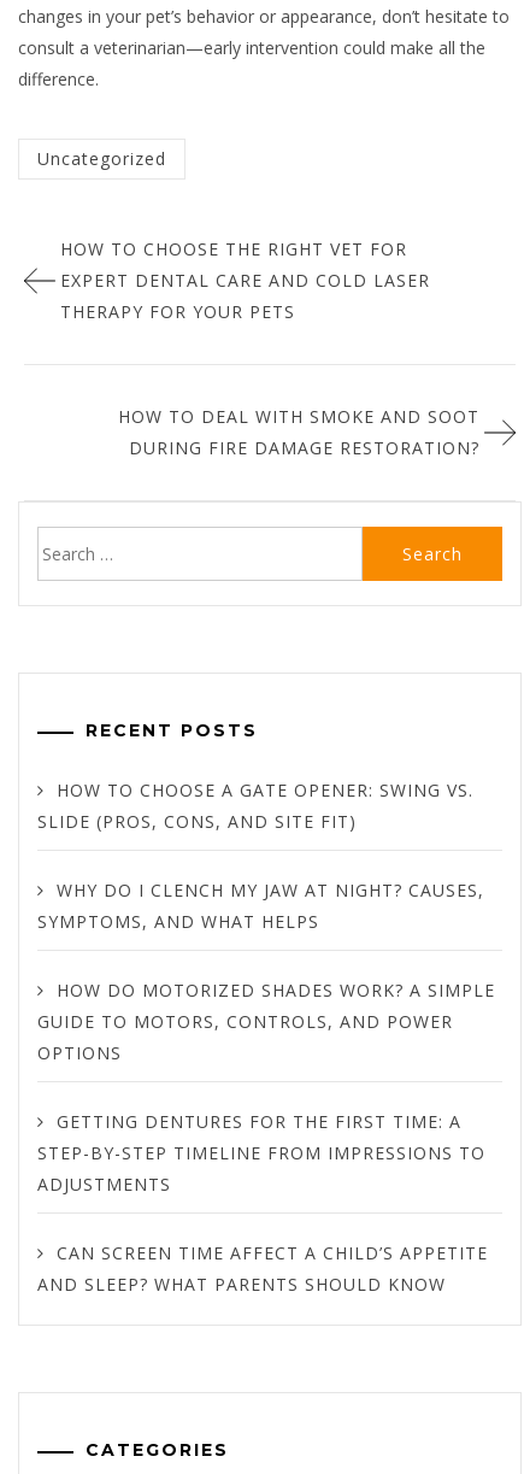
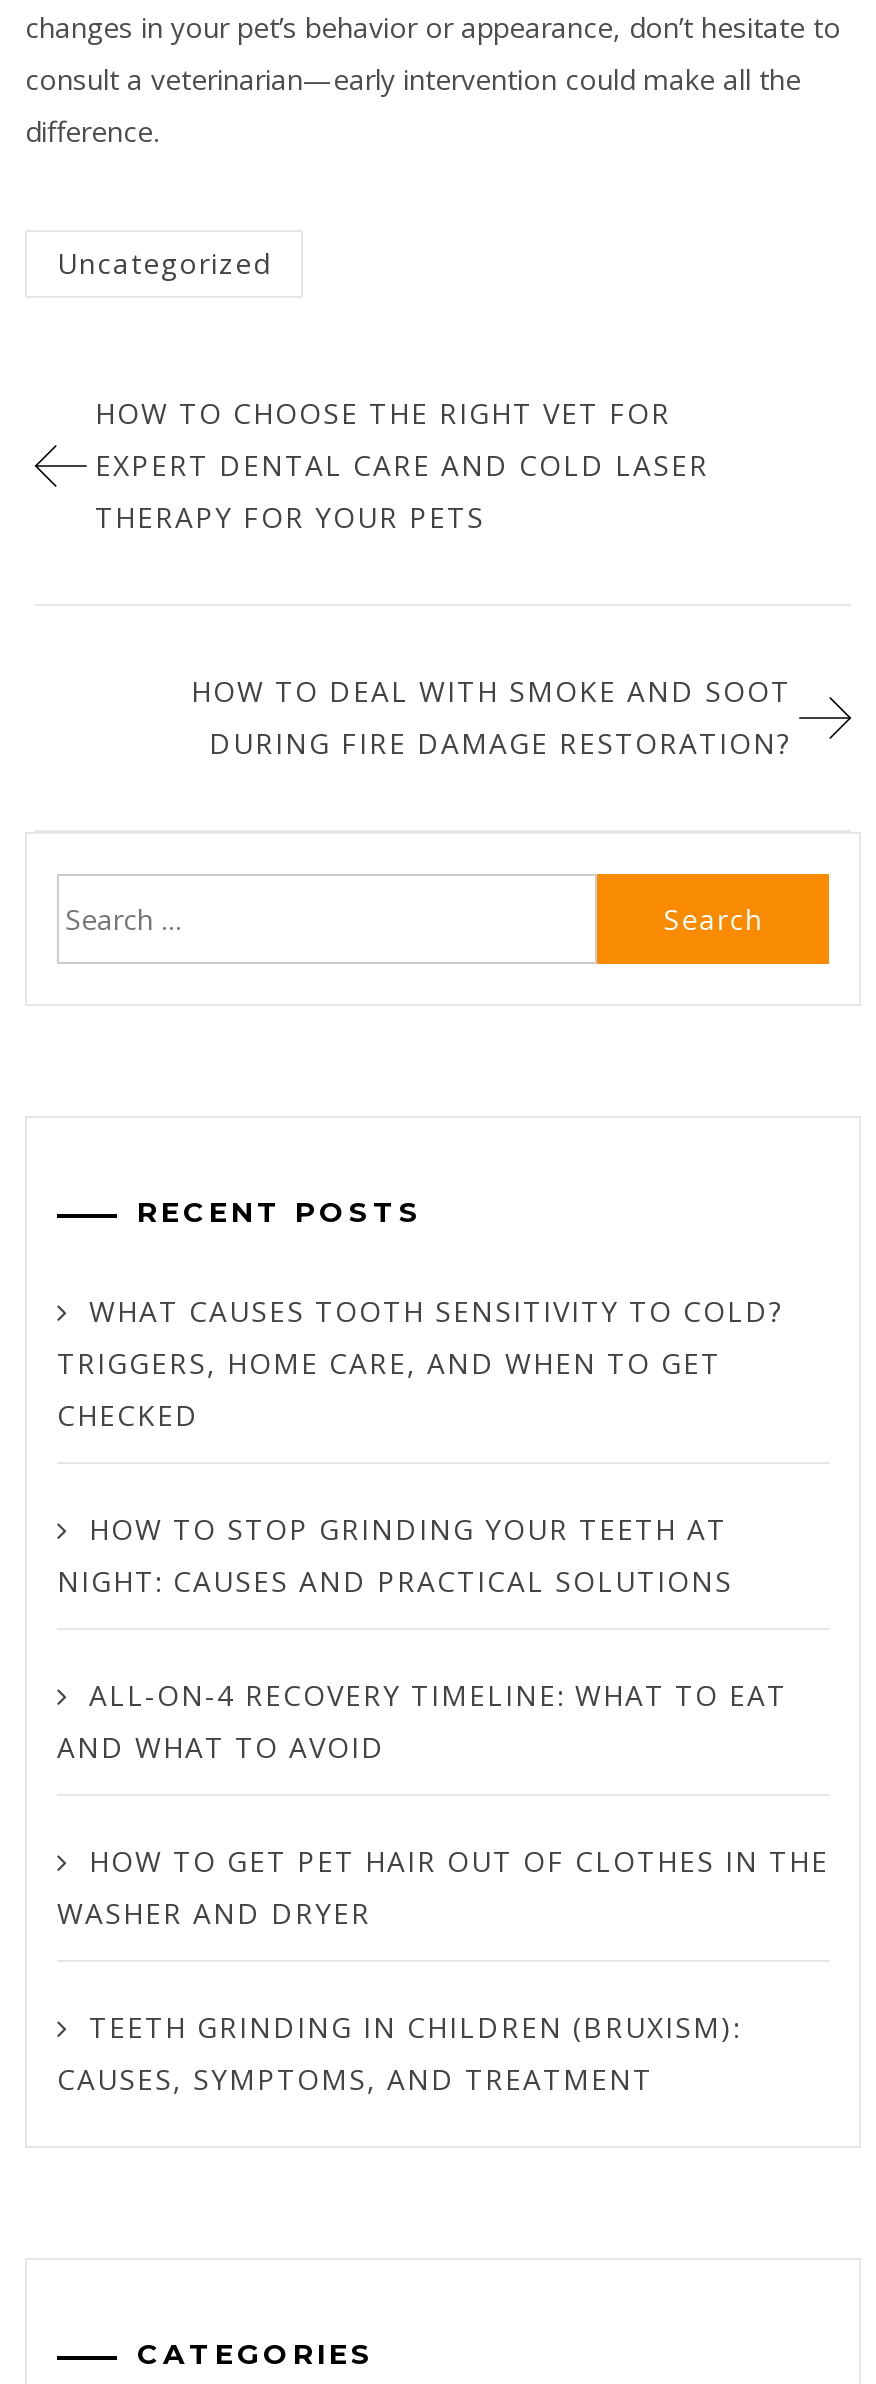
[37,779,473,833] HOW TO CHOOSE A GATE OPENER: SWING VS. | SLIDE (PROS, CONS, AND SITE FIT) -> [57,1293,783,1435] WHAT CAUSES TOOTH SENSITIVITY TO COLD? | TRIGGERS, HOME CARE, AND WHEN TO GET | CHECKED
[37,879,484,933] WHY DO I CLENCH MY JAW AT NIGHT? CAUSES, | SYMPTOMS, AND WHAT HELPS -> [57,1511,733,1601] HOW TO STOP GRINDING YOUR TEETH AT | NIGHT: CAUSES AND PRACTICAL SOLUTIONS
[37,979,495,1065] HOW DO MOTORIZED SHADES WORK? A SIMPLE | GUIDE TO MOTORS, CONTROLS, AND POWER | OPTIONS -> [57,1677,787,1767] ALL-ON-4 RECOVERY TIMELINE: WHAT TO EAT | AND WHAT TO AVOID
[37,1111,485,1196] GETTING DENTURES FOR THE FIRST TIME: A | STEP-BY-STEP TIMELINE FROM IMPRESSIONS TO | ADJUSTMENTS -> [57,1843,829,1933] HOW TO GET PET HAIR OUT OF CLOTHES IN THE | WASHER AND DRYER
[37,1242,488,1296] CAN SCREEN TIME AFFECT A CHILD’S APPETITE | AND SLEEP? WHAT PARENTS SHOULD KNOW -> [57,2009,741,2099] TEETH GRINDING IN CHILDREN (BRUXISM): | CAUSES, SYMPTOMS, AND TREATMENT

